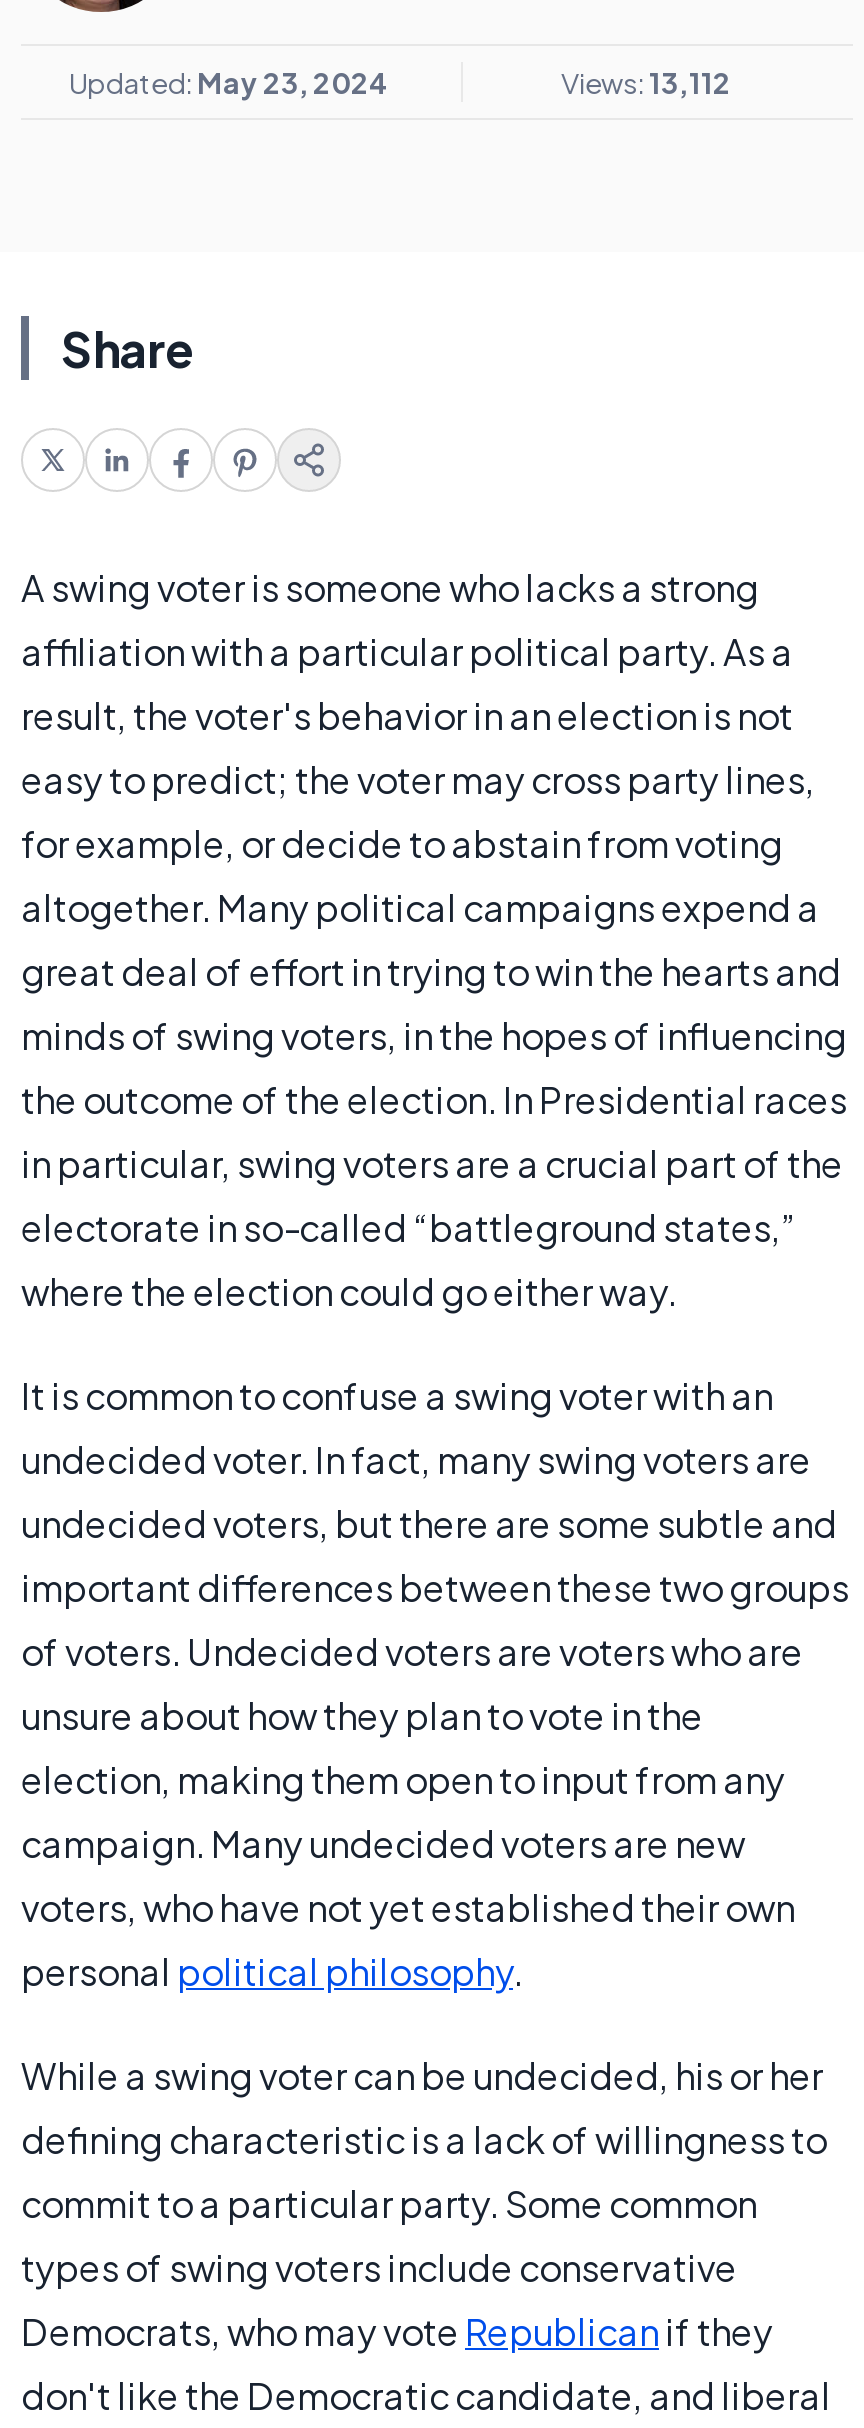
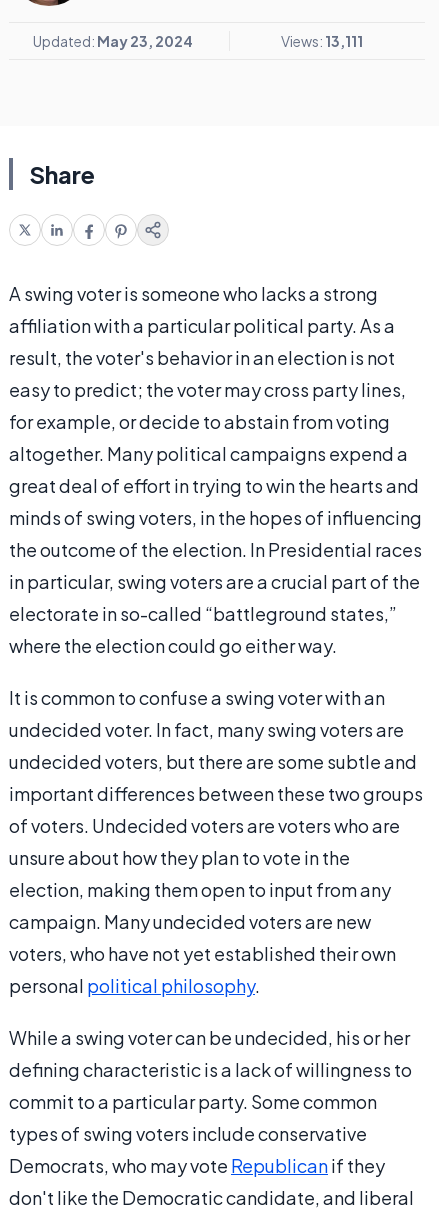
[561,64,731,100] Views: 13,112 -> [280,32,362,50] Views: 13,111

